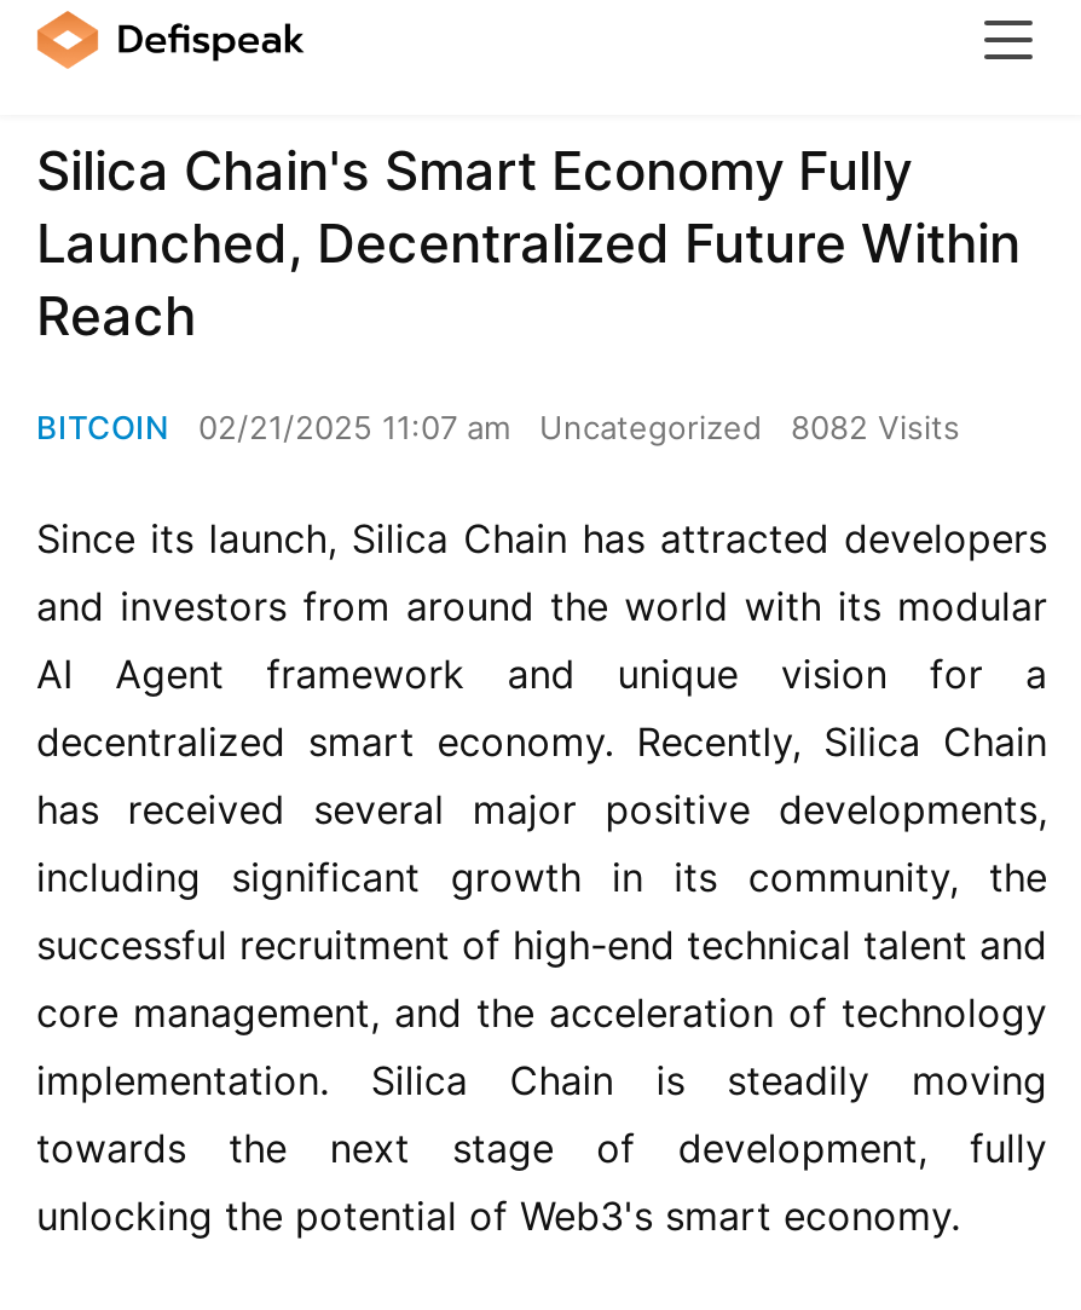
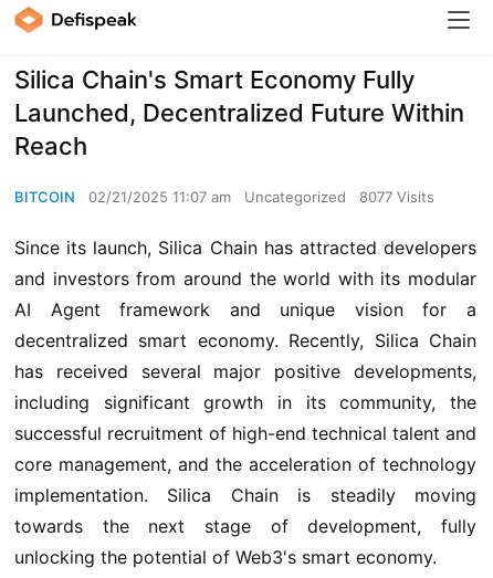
[36,408,960,446] BITCOIN 02/21/2025 11:07 am Uncategorized 8082 Visits -> [14,188,434,206] BITCOIN 02/21/2025 11:07 am Uncategorized 8077 Visits

